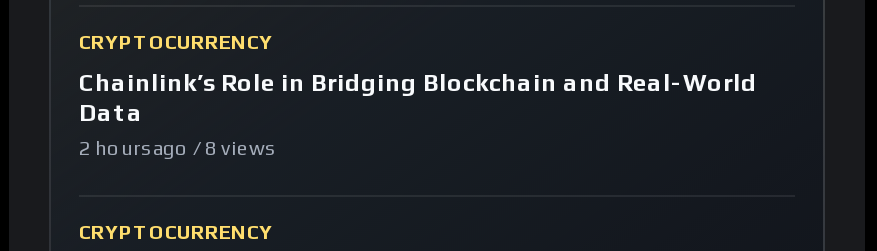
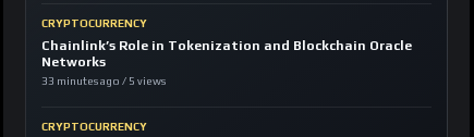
[79,68,757,158] Chainlink’s Role in Bridging Blockchain and Real-World | Data | 2 hours ago / 8 views -> [41,38,412,87] Chainlink’s Role in Tokenization and Blockchain Oracle | Networks | 33 minutes ago / 5 views

